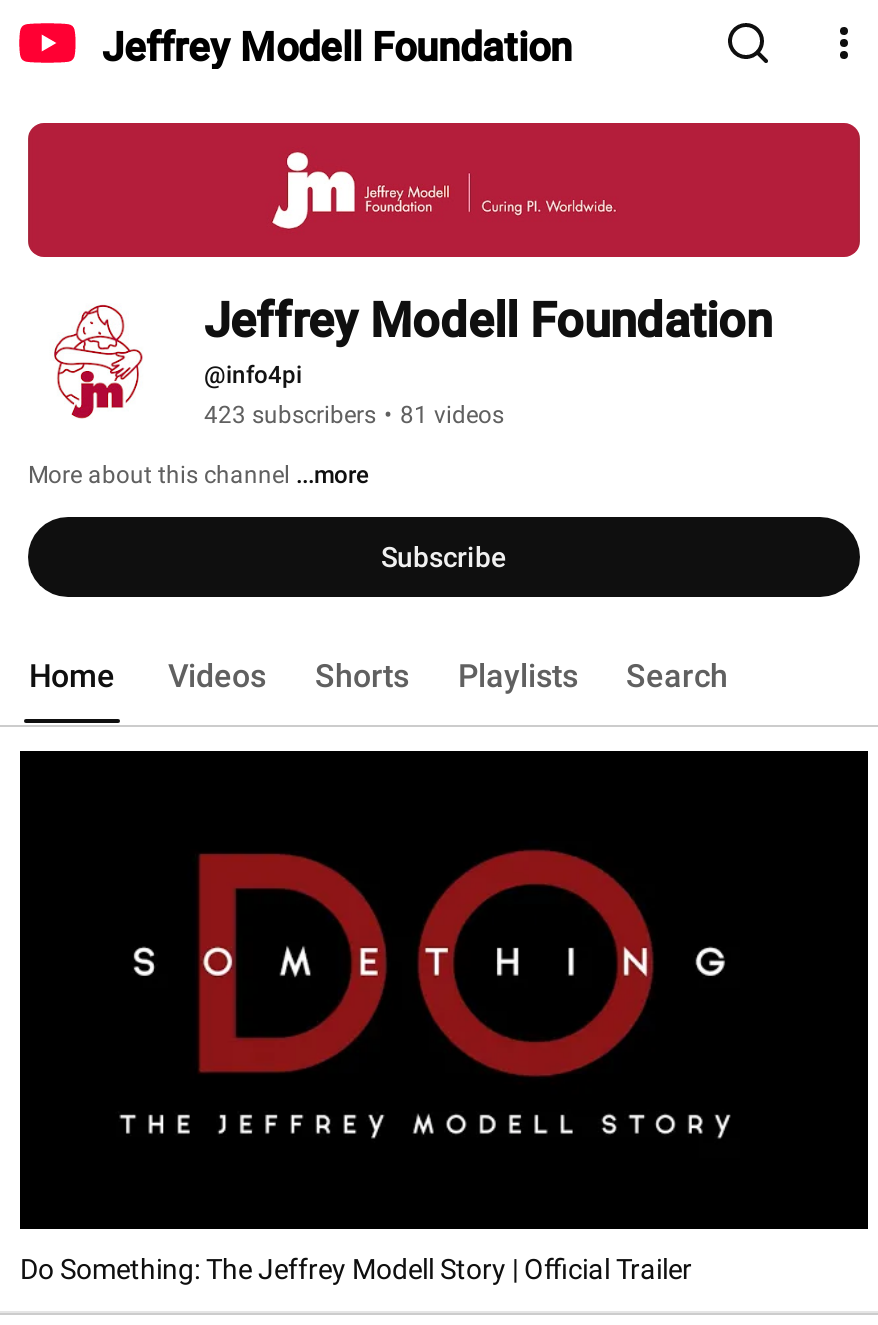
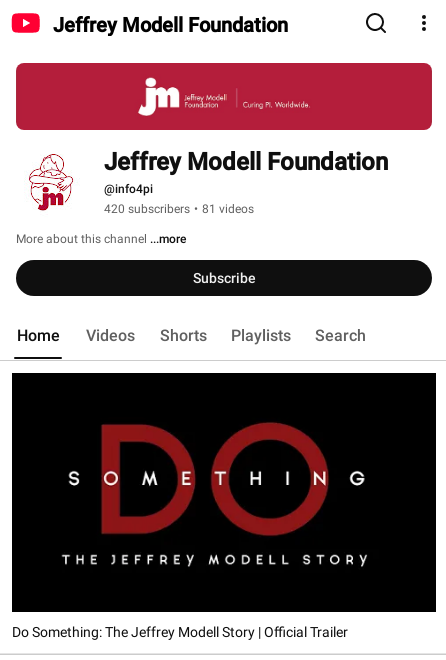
[204,401,504,429] 423 subscribers • 81 videos -> [104,202,254,216] 420 subscribers • 81 videos

